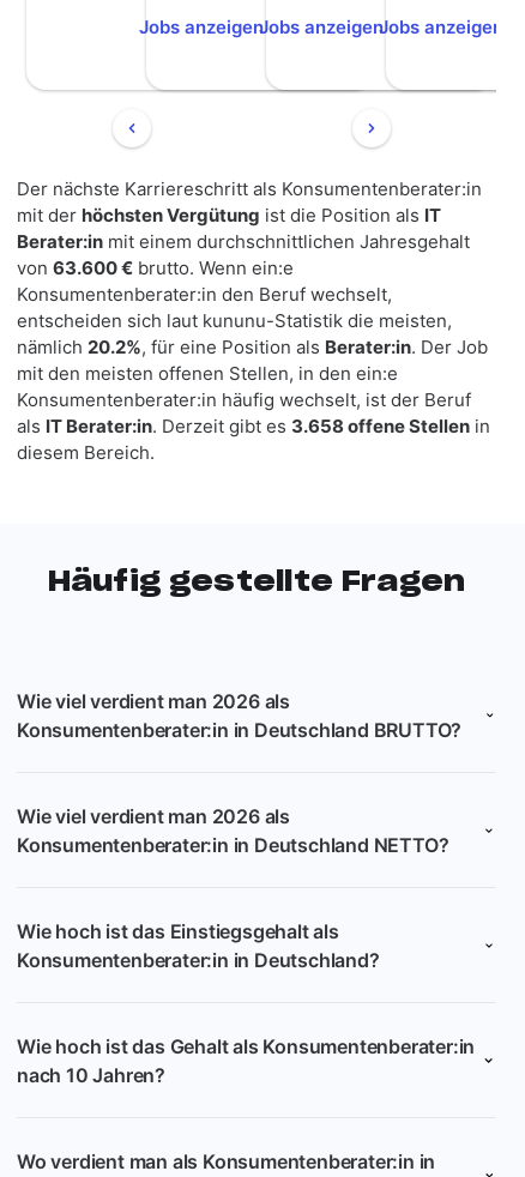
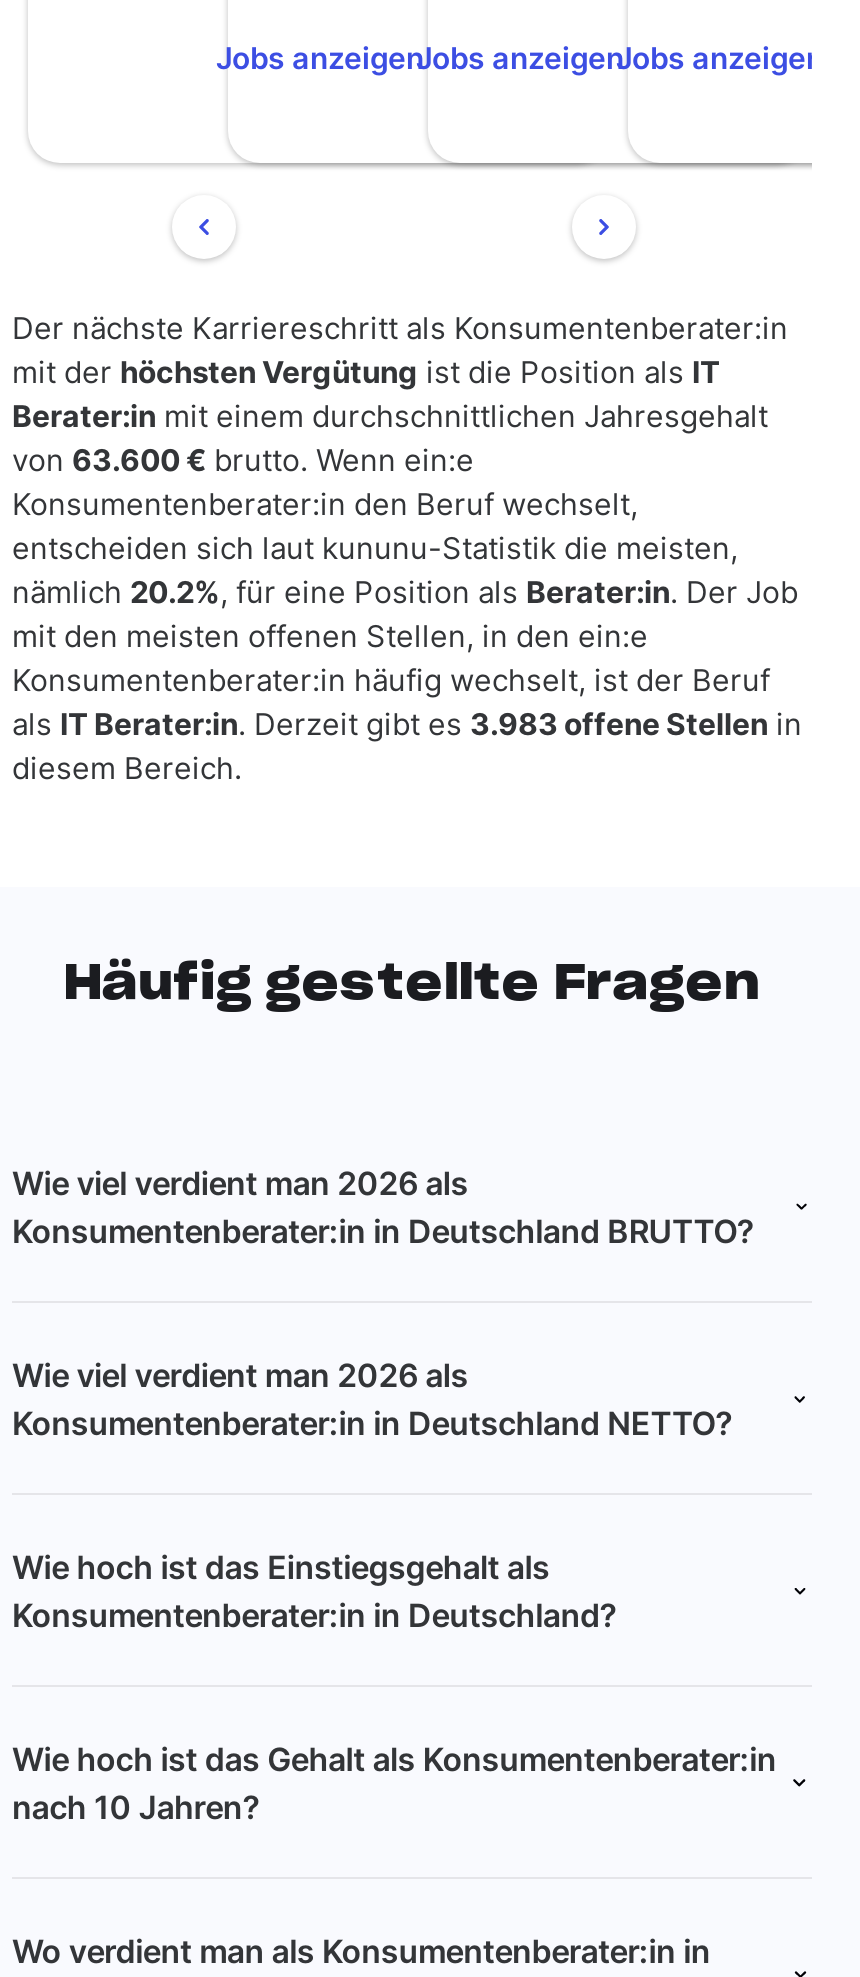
[17,415,490,437] als IT Berater:in. Derzeit gibt es 3.658 offene Stellen in -> [12,705,802,743] als IT Berater:in. Derzeit gibt es 3.983 offene Stellen in

